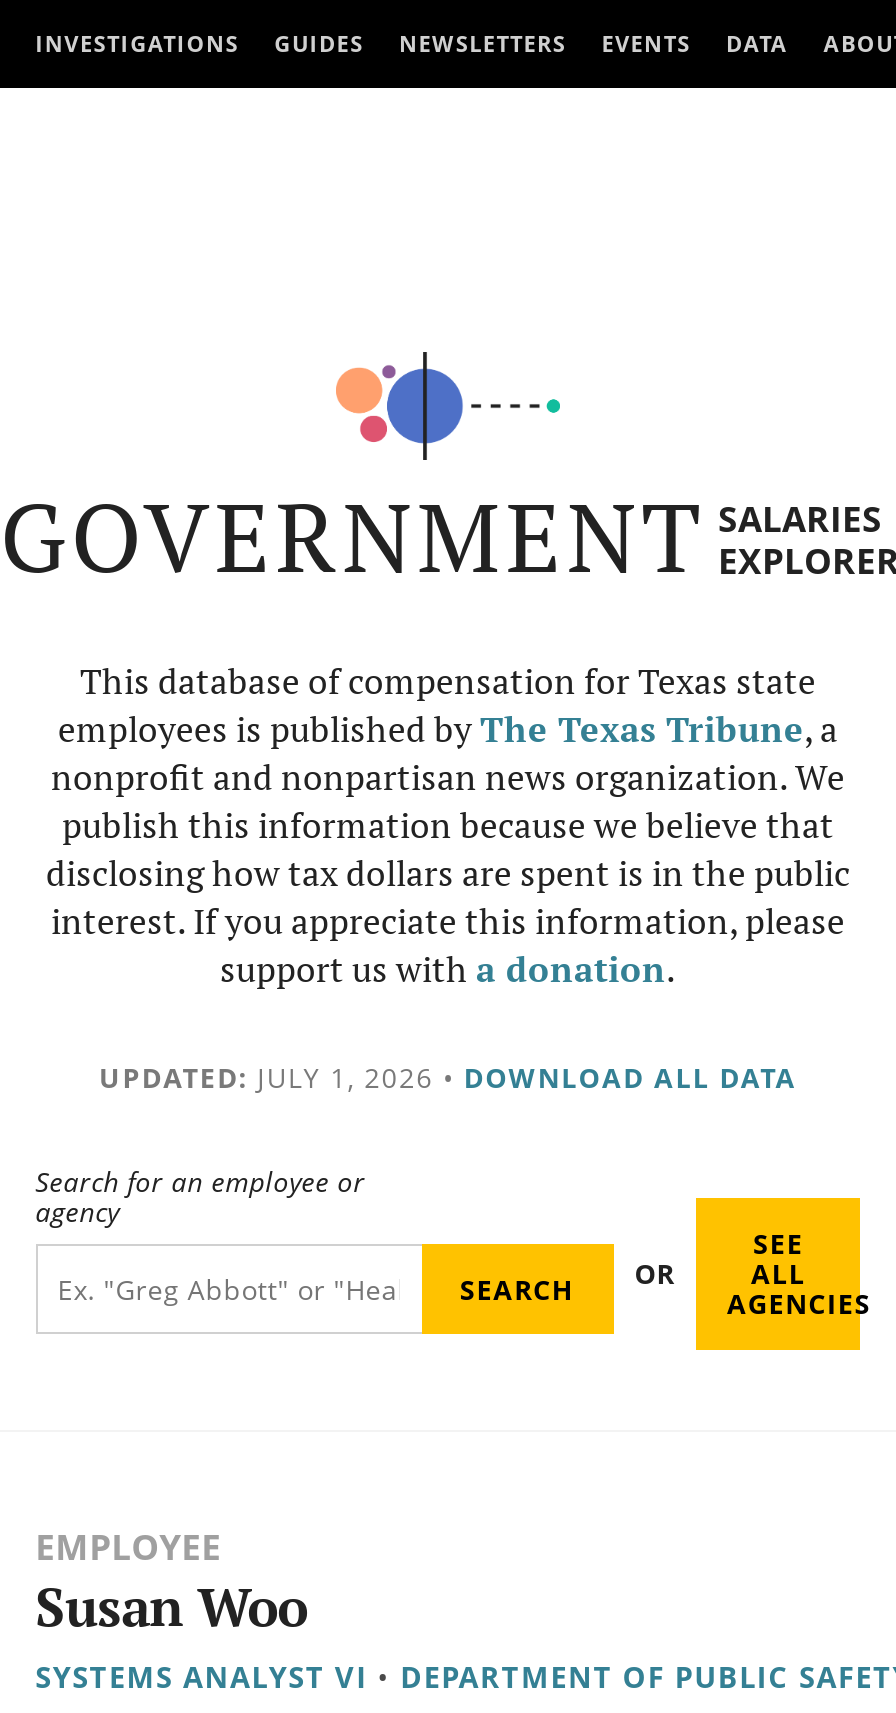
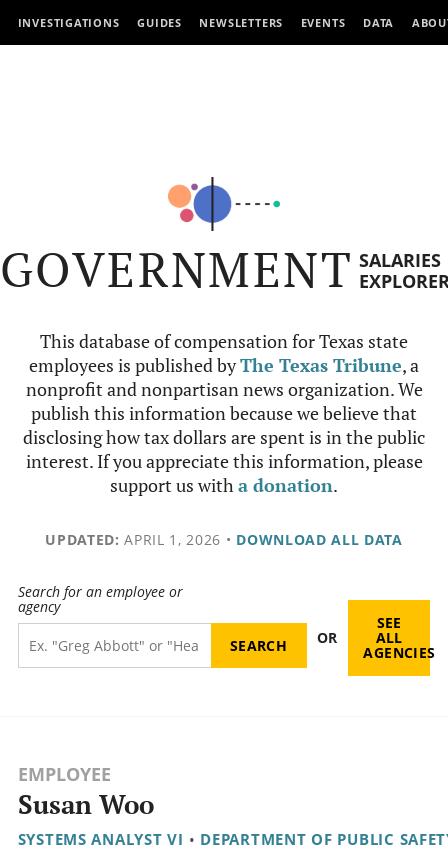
[99,1058,797,1096] UPDATED: JULY 1, 2026 • DOWNLOAD ALL DATA -> [45,530,403,549] UPDATED: APRIL 1, 2026 • DOWNLOAD ALL DATA

